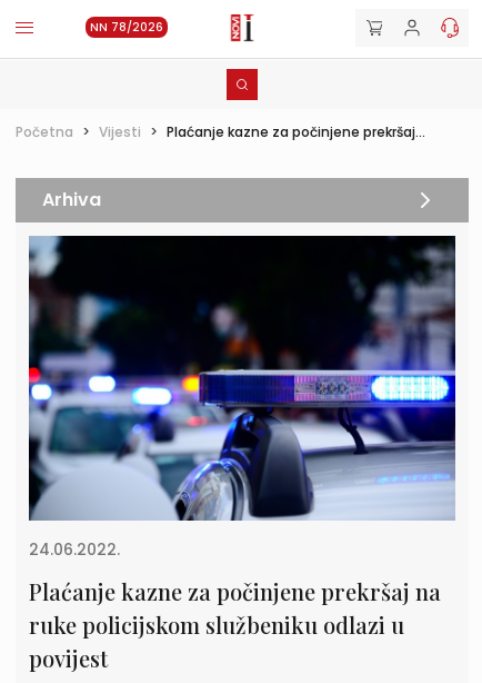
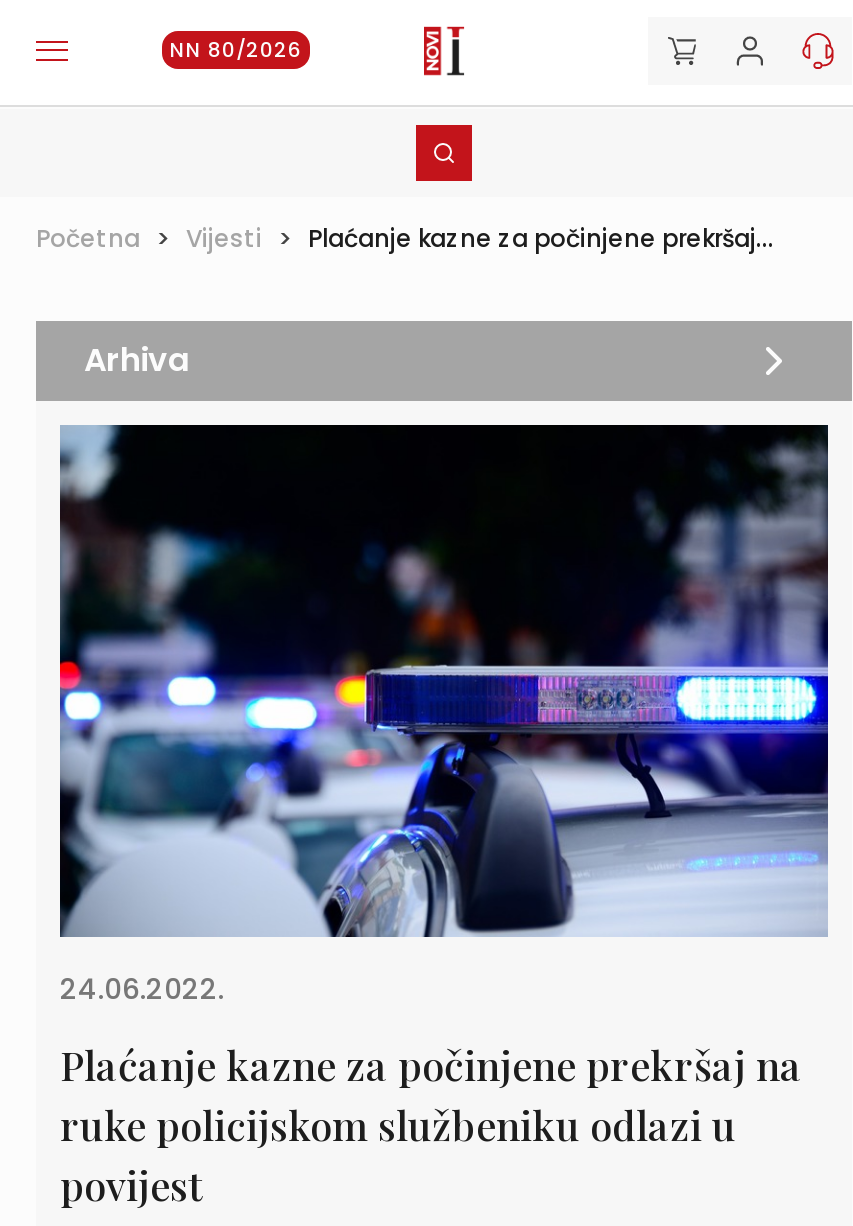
[90,19,163,36] NN 78/2026 -> [170,35,302,65] NN 80/2026

